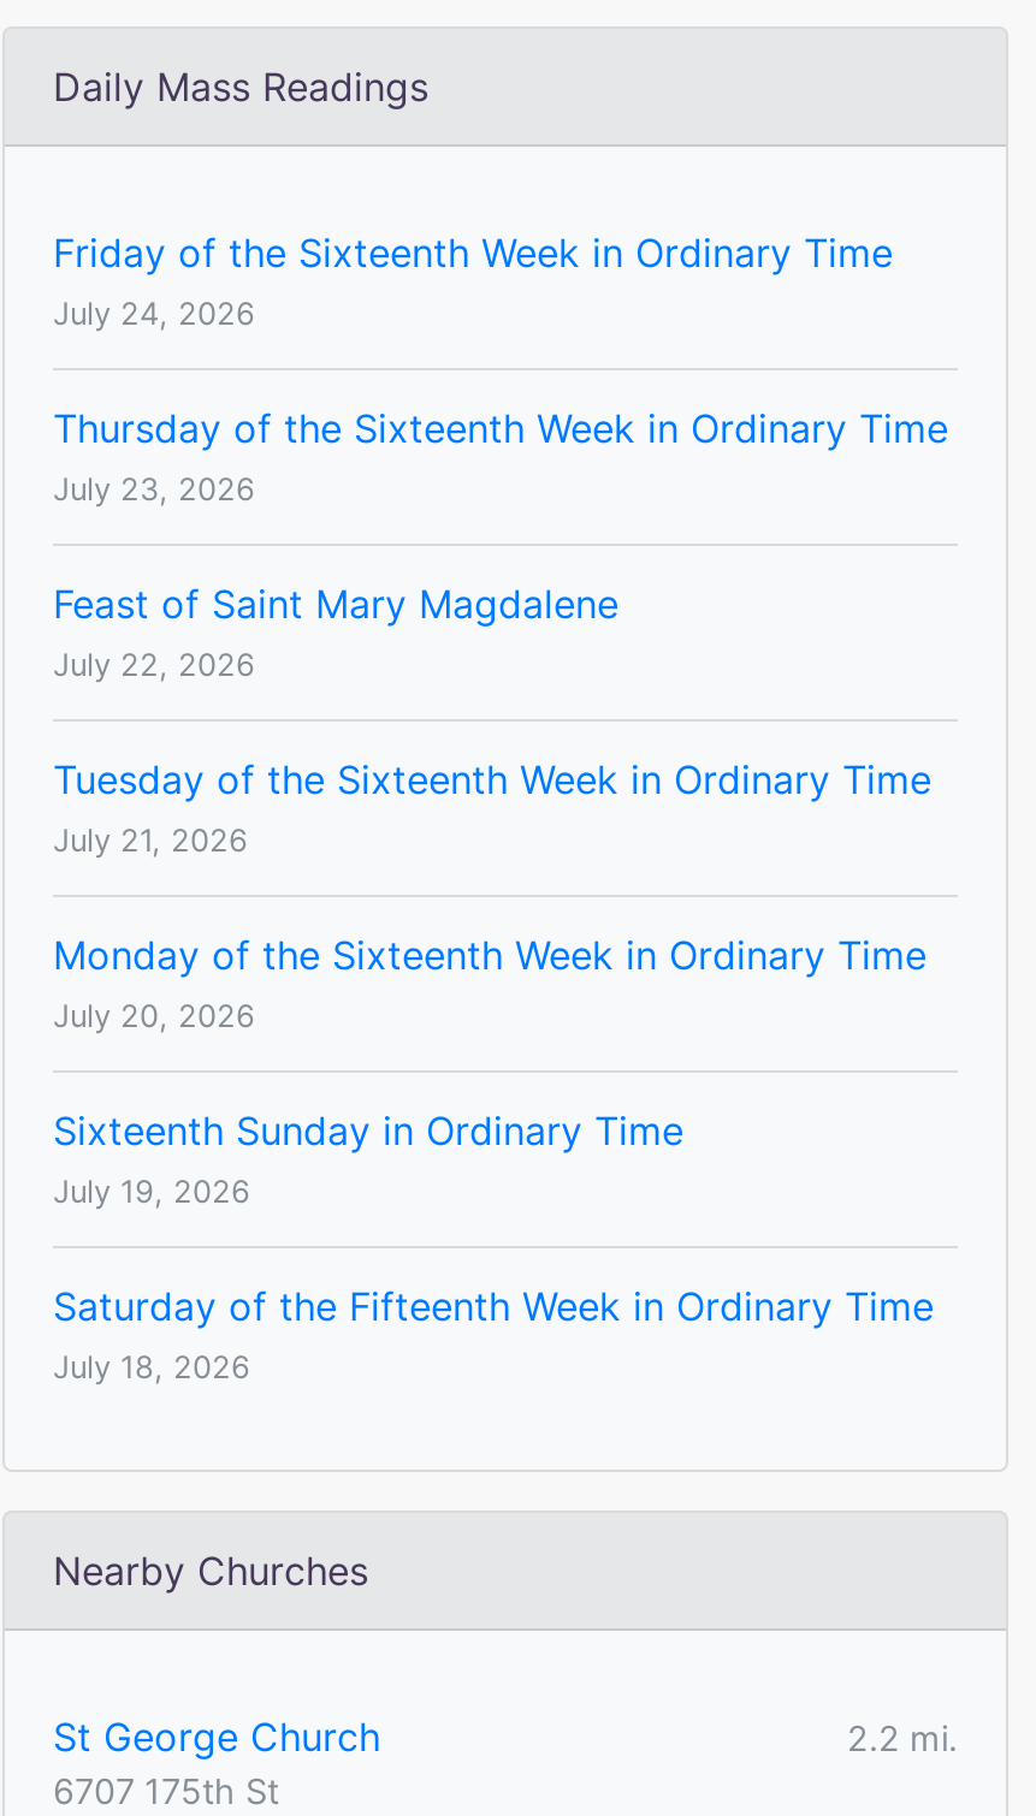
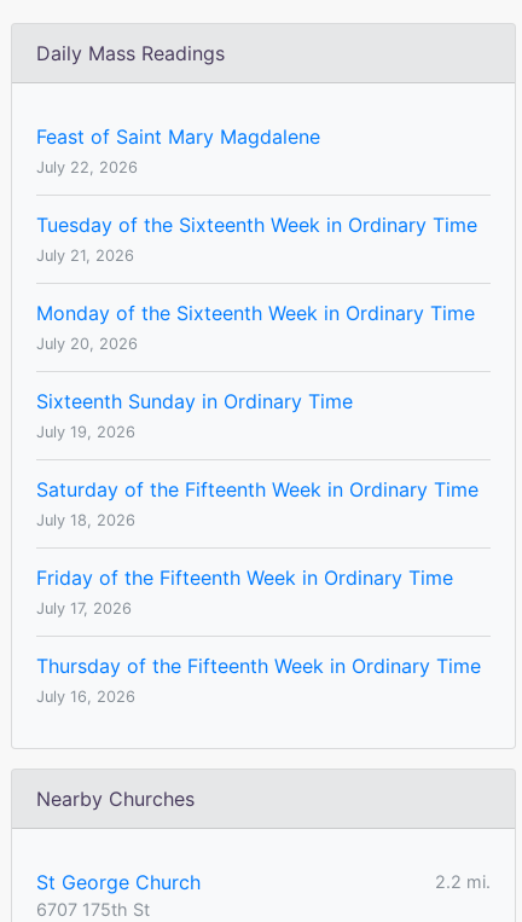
[53,229,948,508] Friday of the Sixteenth Week in Ordinary Time | July 24, 2026 | Thursday of the Sixteenth Week in Ordinary Time | July 23, 2026 -> none
moved [53,580,934,1385] -> [36,124,478,529]: Feast of Saint Mary Magdalene | July 22, 2026 | Tuesday of the Sixteenth Week in Ordinary Time | ... | Saturday of the Fifteenth Week in Ordinary Time | July 18, 2026
none -> [36,566,481,706] Friday of the Fifteenth Week in Ordinary Time | July 17, 2026 | Thursday of the Fifteenth Week in Ordinary Time | July 16, 2026

